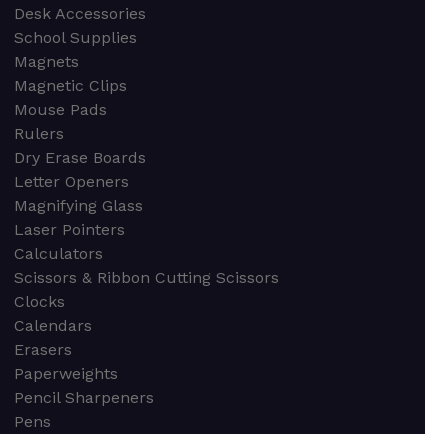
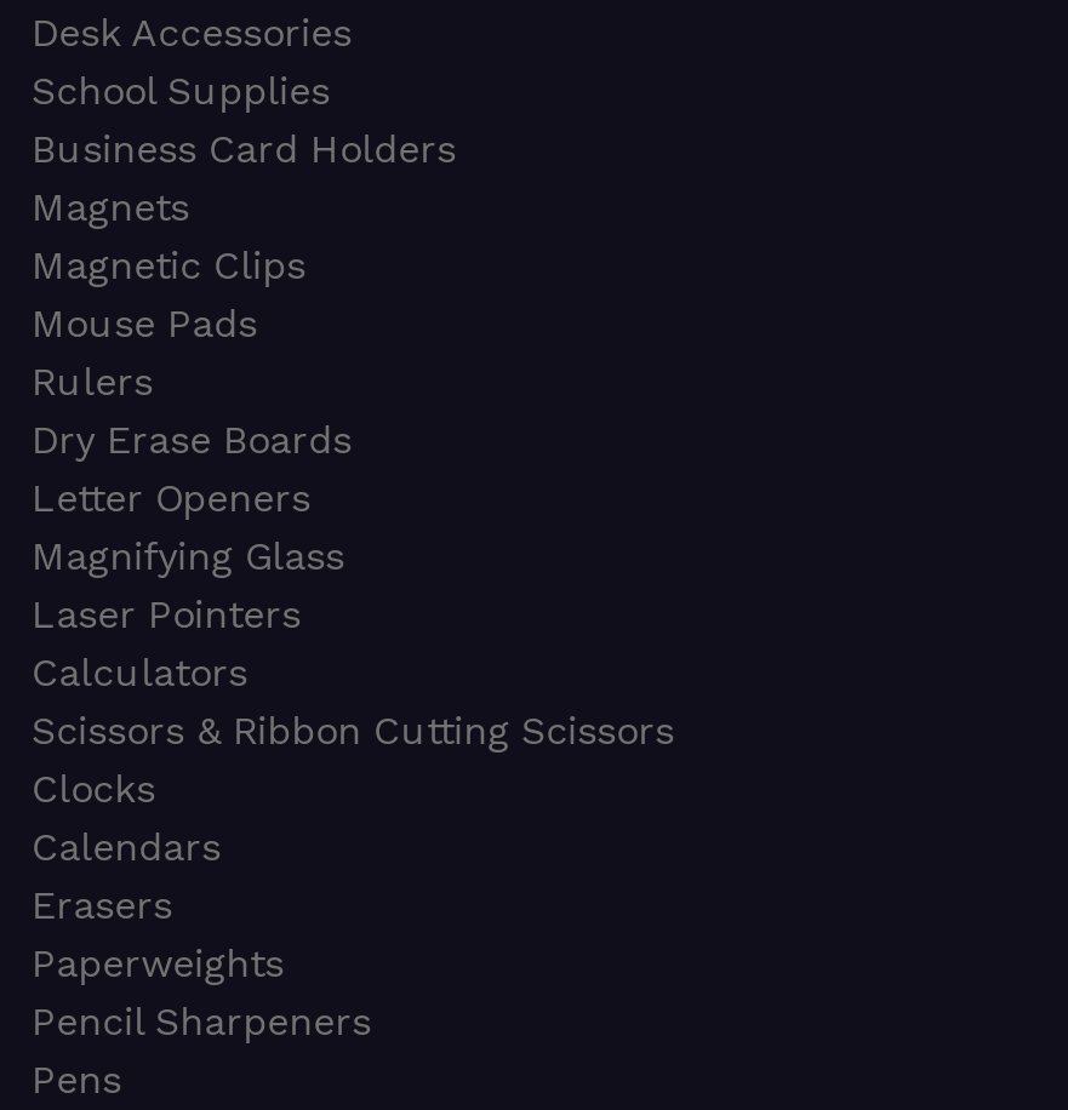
none -> [32,127,456,173] Business Card Holders

